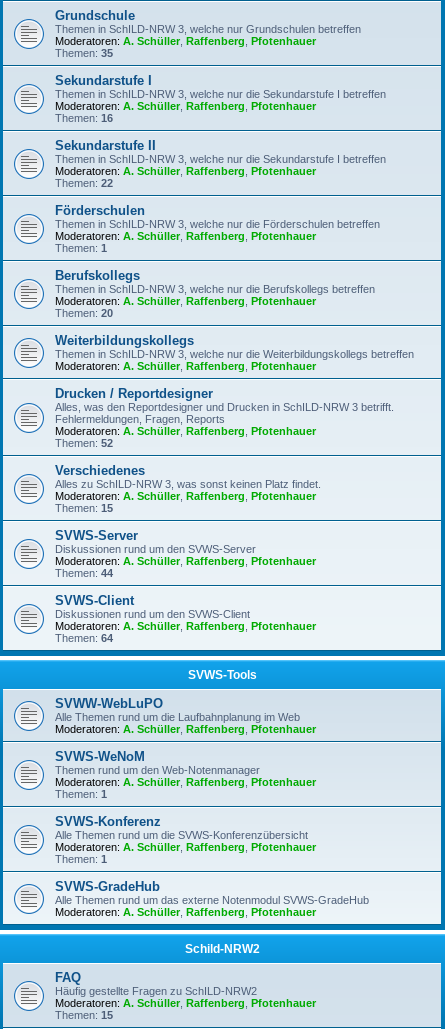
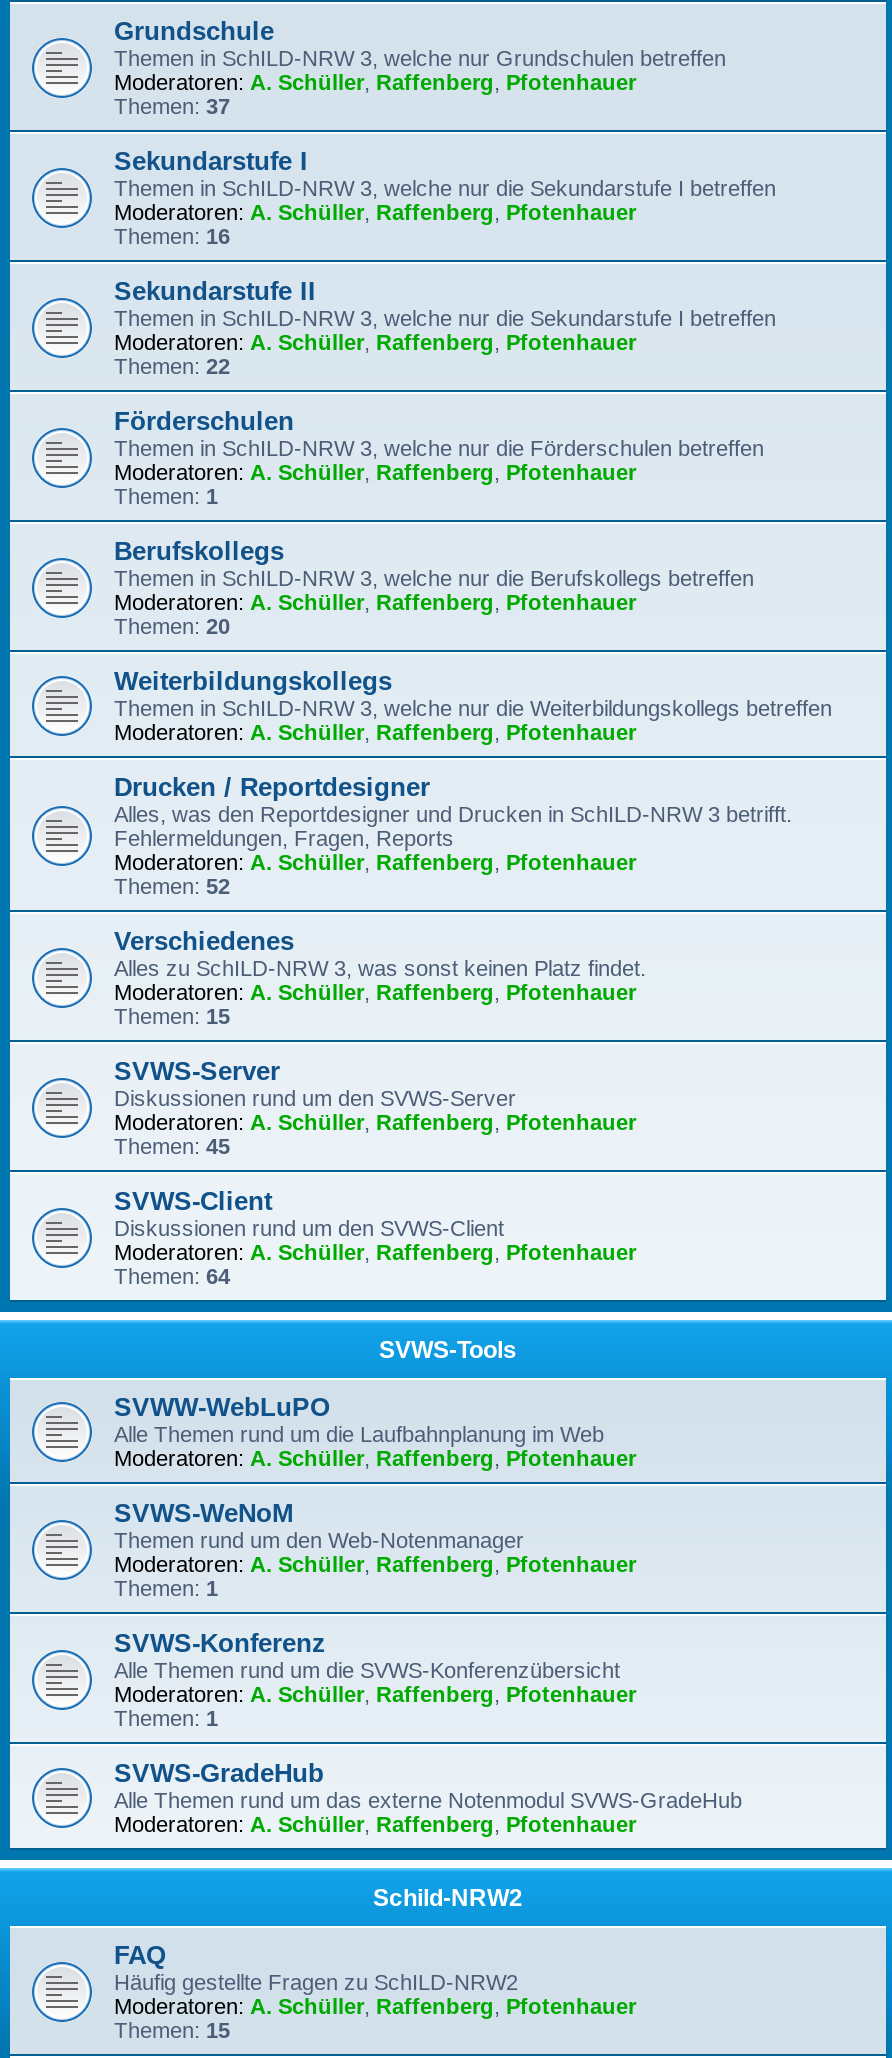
[55,47,113,59] Themen: 35 -> [114,94,230,118] Themen: 37
[55,567,113,579] Themen: 44 -> [114,1134,230,1158] Themen: 45

